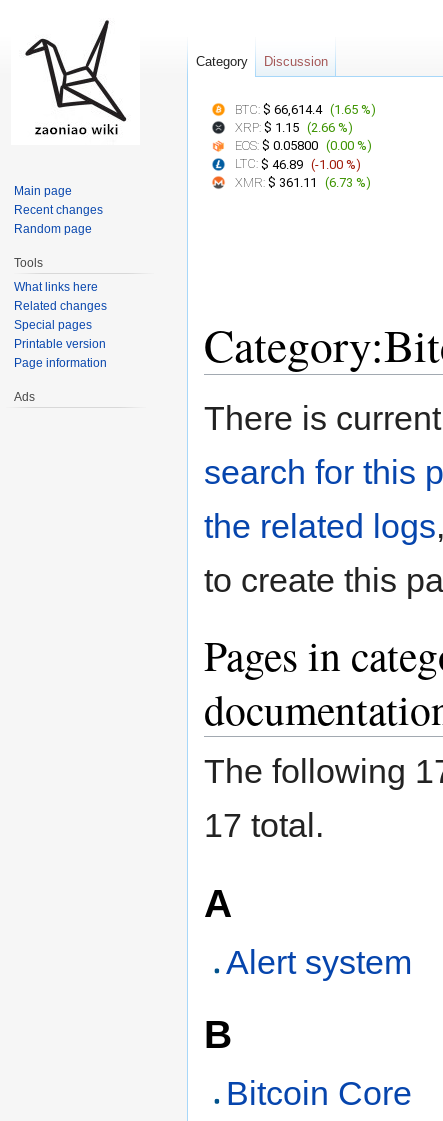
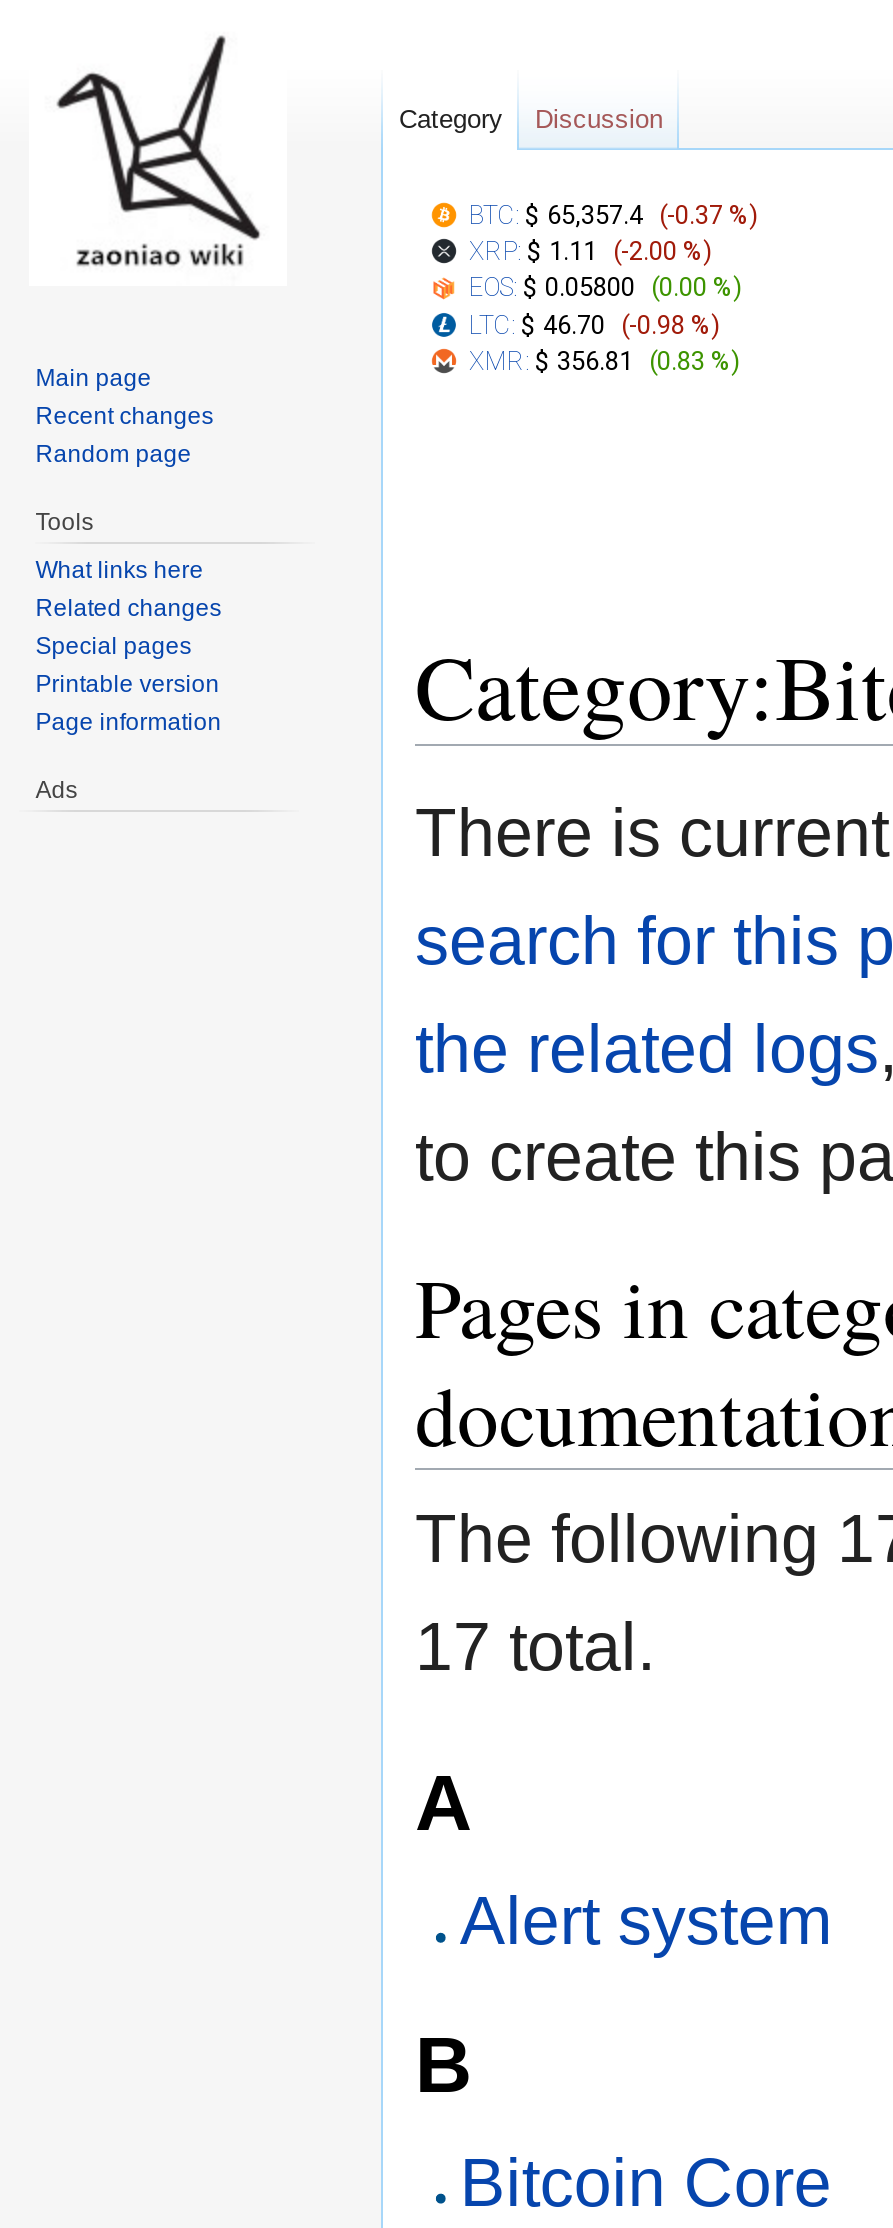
[235,102,376,117] BTC: $ 66,614.4 (1.65 %) -> [469,200,759,230] BTC: $ 65,357.4 (-0.37 %)
[235,120,353,135] XRP: $ 1.15 (2.66 %) -> [469,236,713,266] XRP: $ 1.11 (-2.00 %)
[235,156,361,171] LTC: $ 46.89 (-1.00 %) -> [469,309,721,339] LTC: $ 46.70 (-0.98 %)
[235,175,371,190] XMR: $ 361.11 (6.73 %) -> [469,345,741,375] XMR: $ 356.81 (0.83 %)

